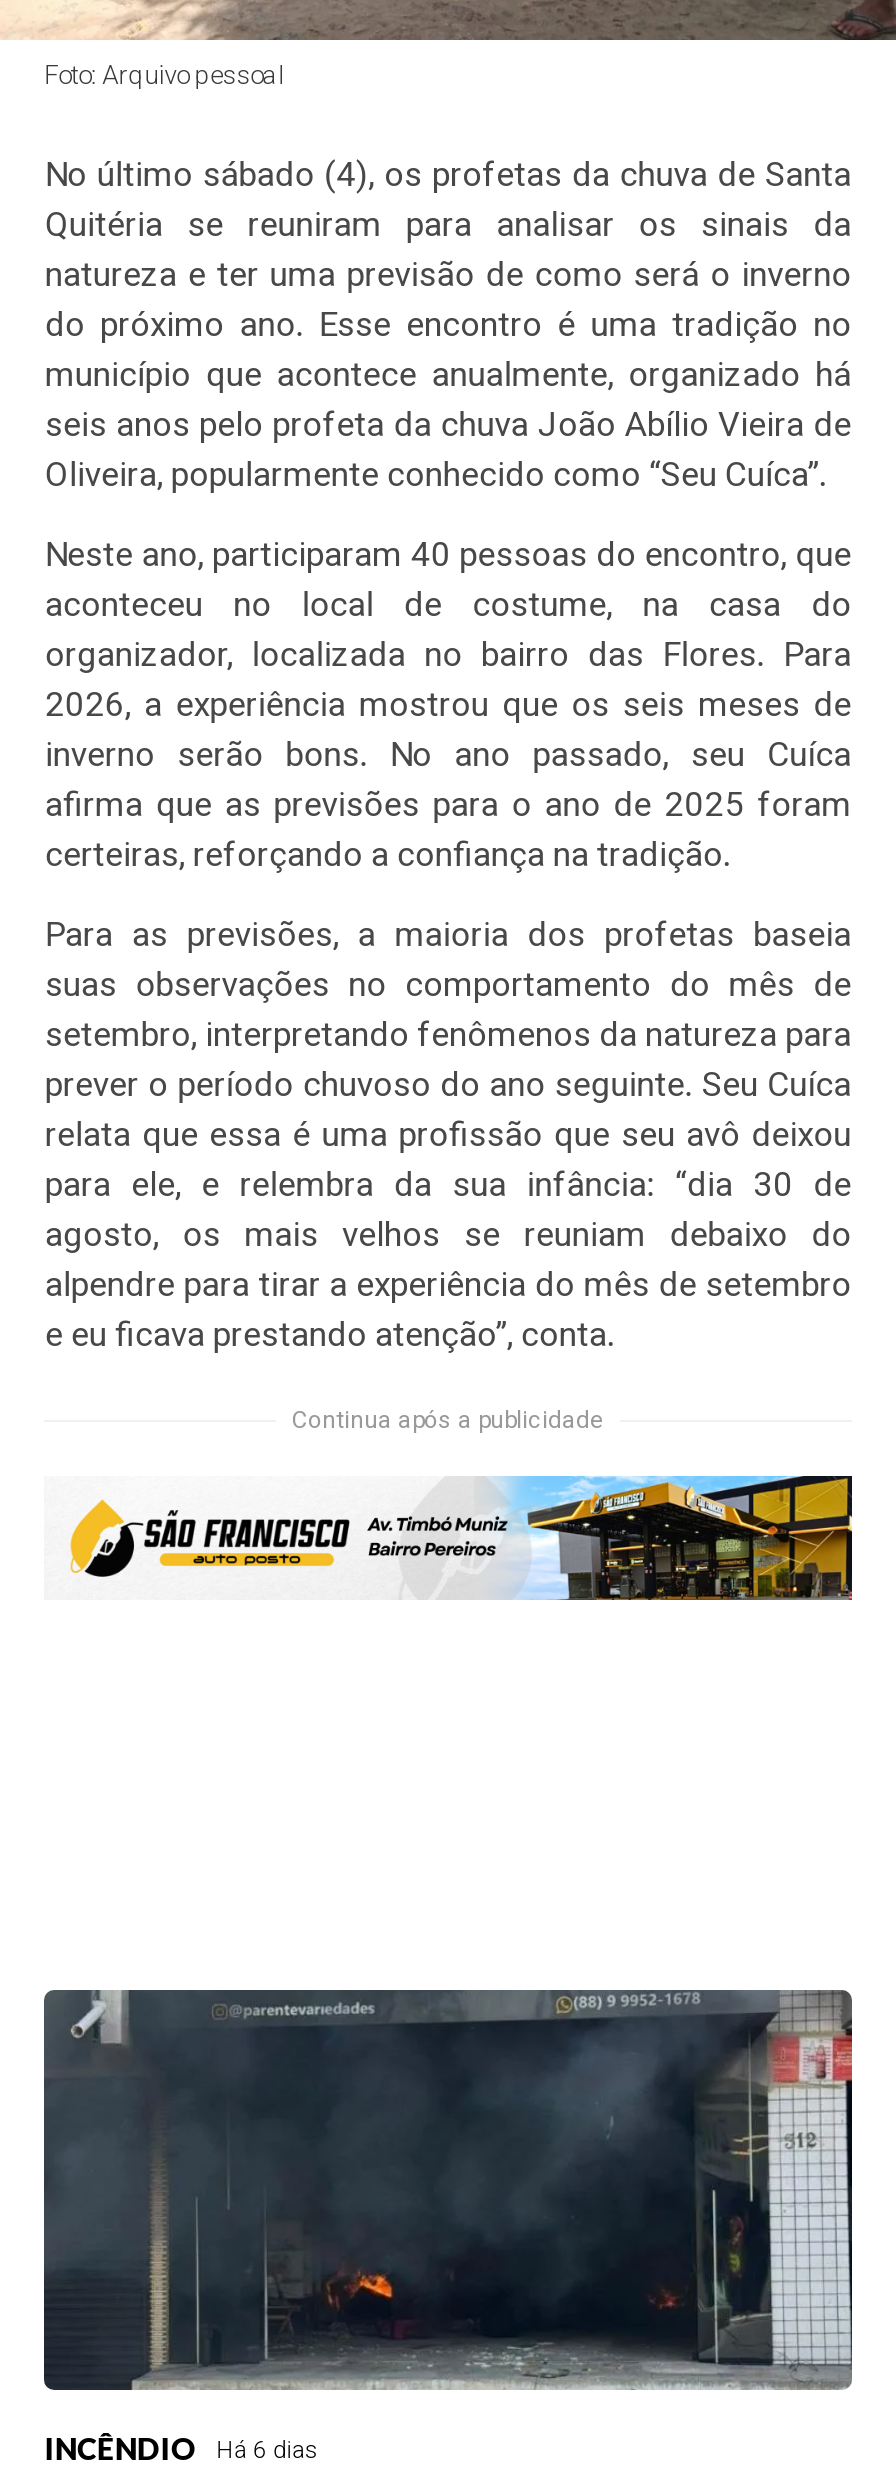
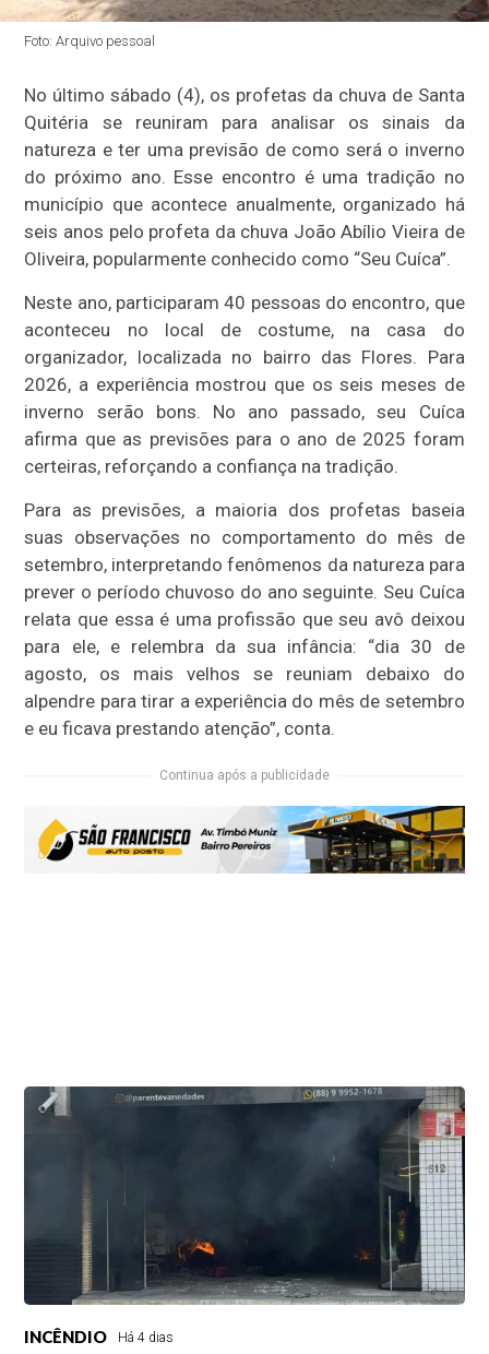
[45,2429,319,2465] INCÊNDIO Há 6 dias -> [24,1326,174,1346] INCÊNDIO Há 4 dias

